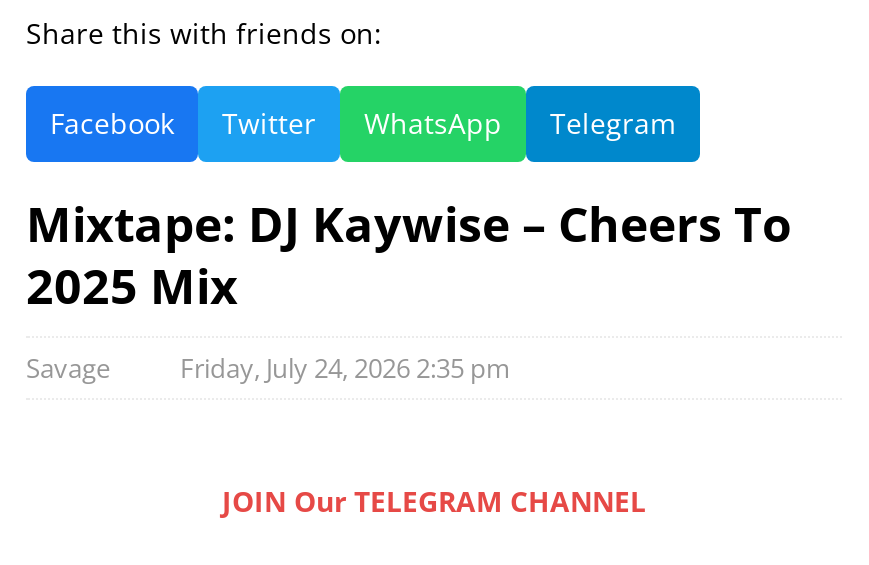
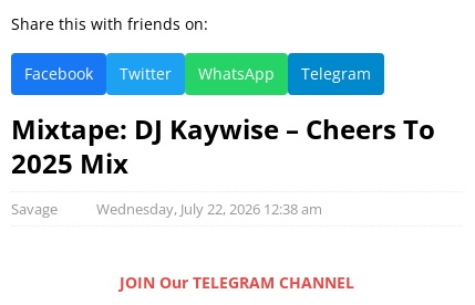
[174,350,510,386] Friday, July 24, 2026 2:35 pm -> [93,199,322,219] Wednesday, July 22, 2026 12:38 am

